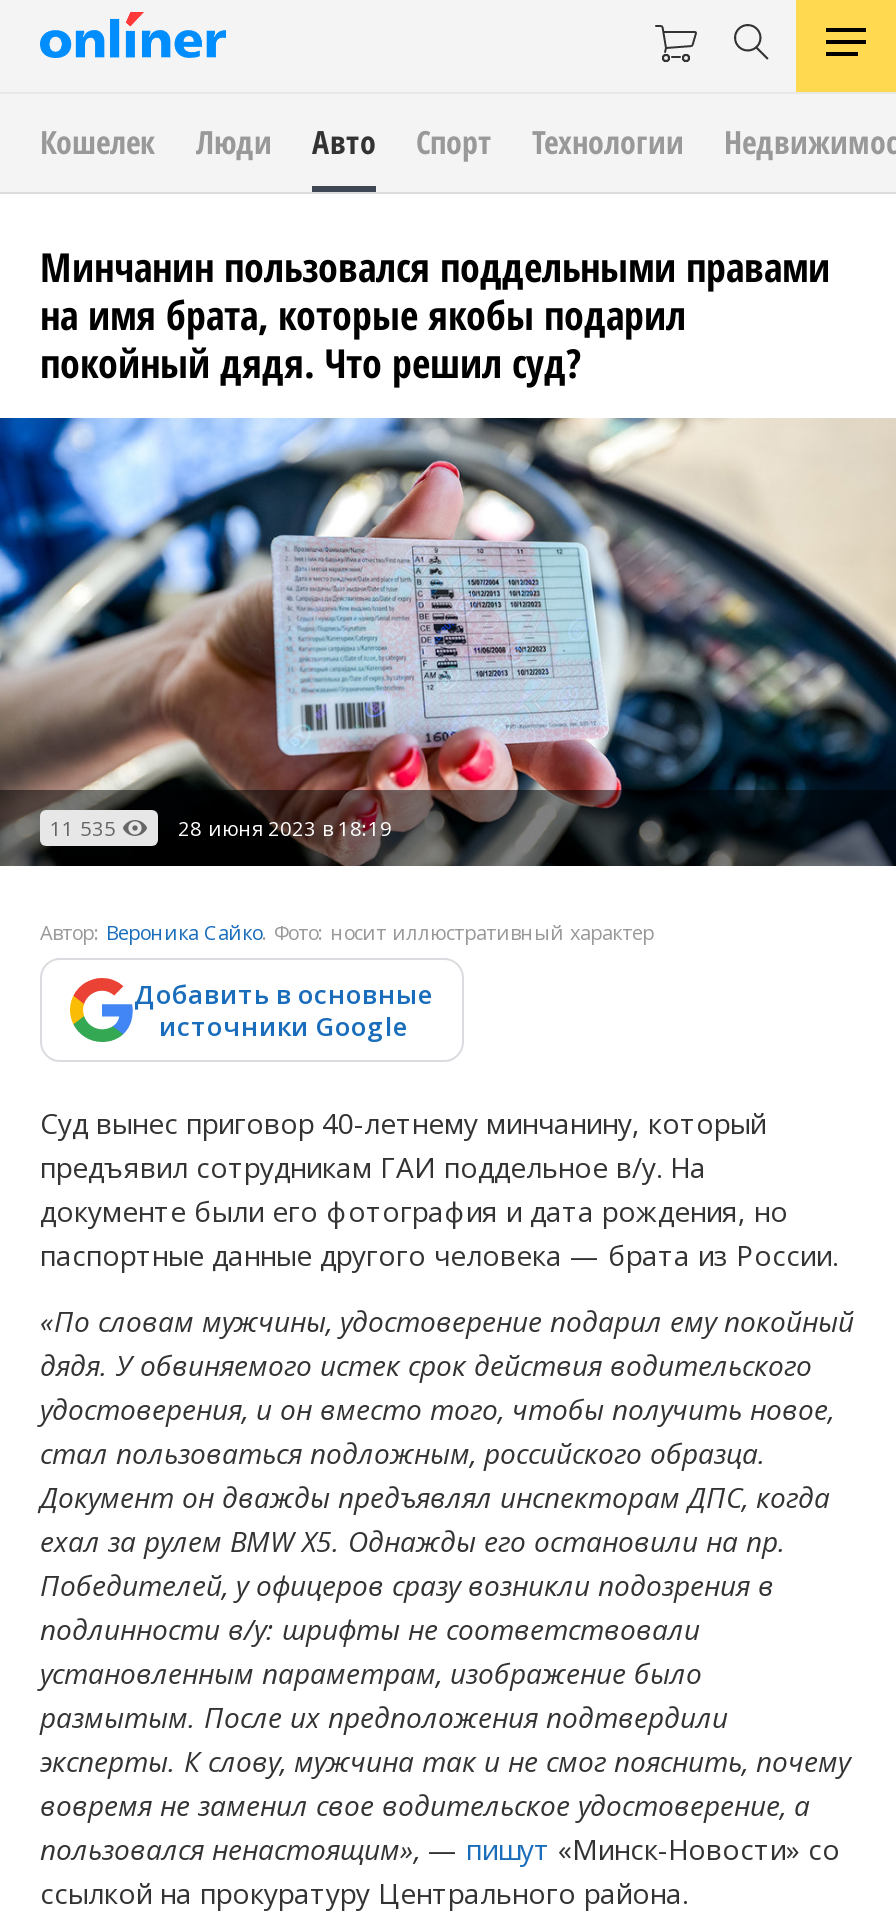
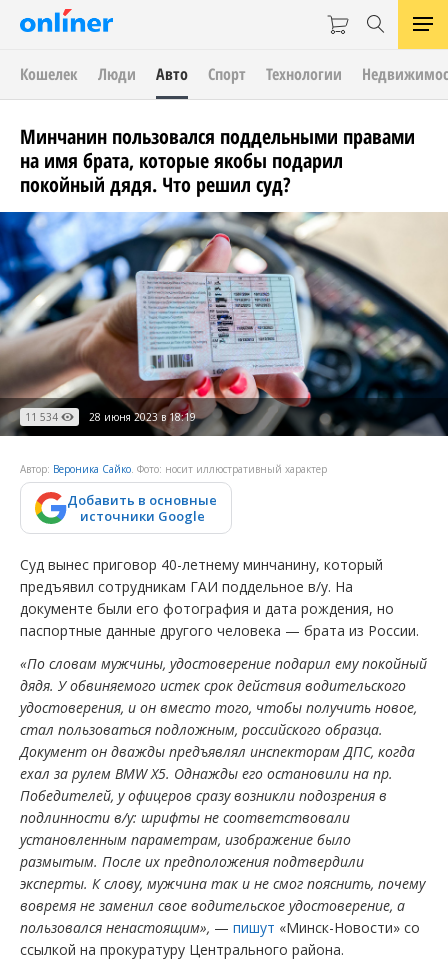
[50,814,122,842] 11 535 -> [25,410,61,424] 11 534

